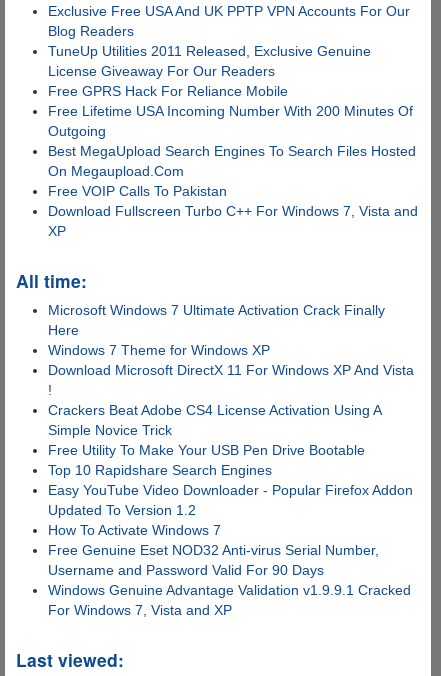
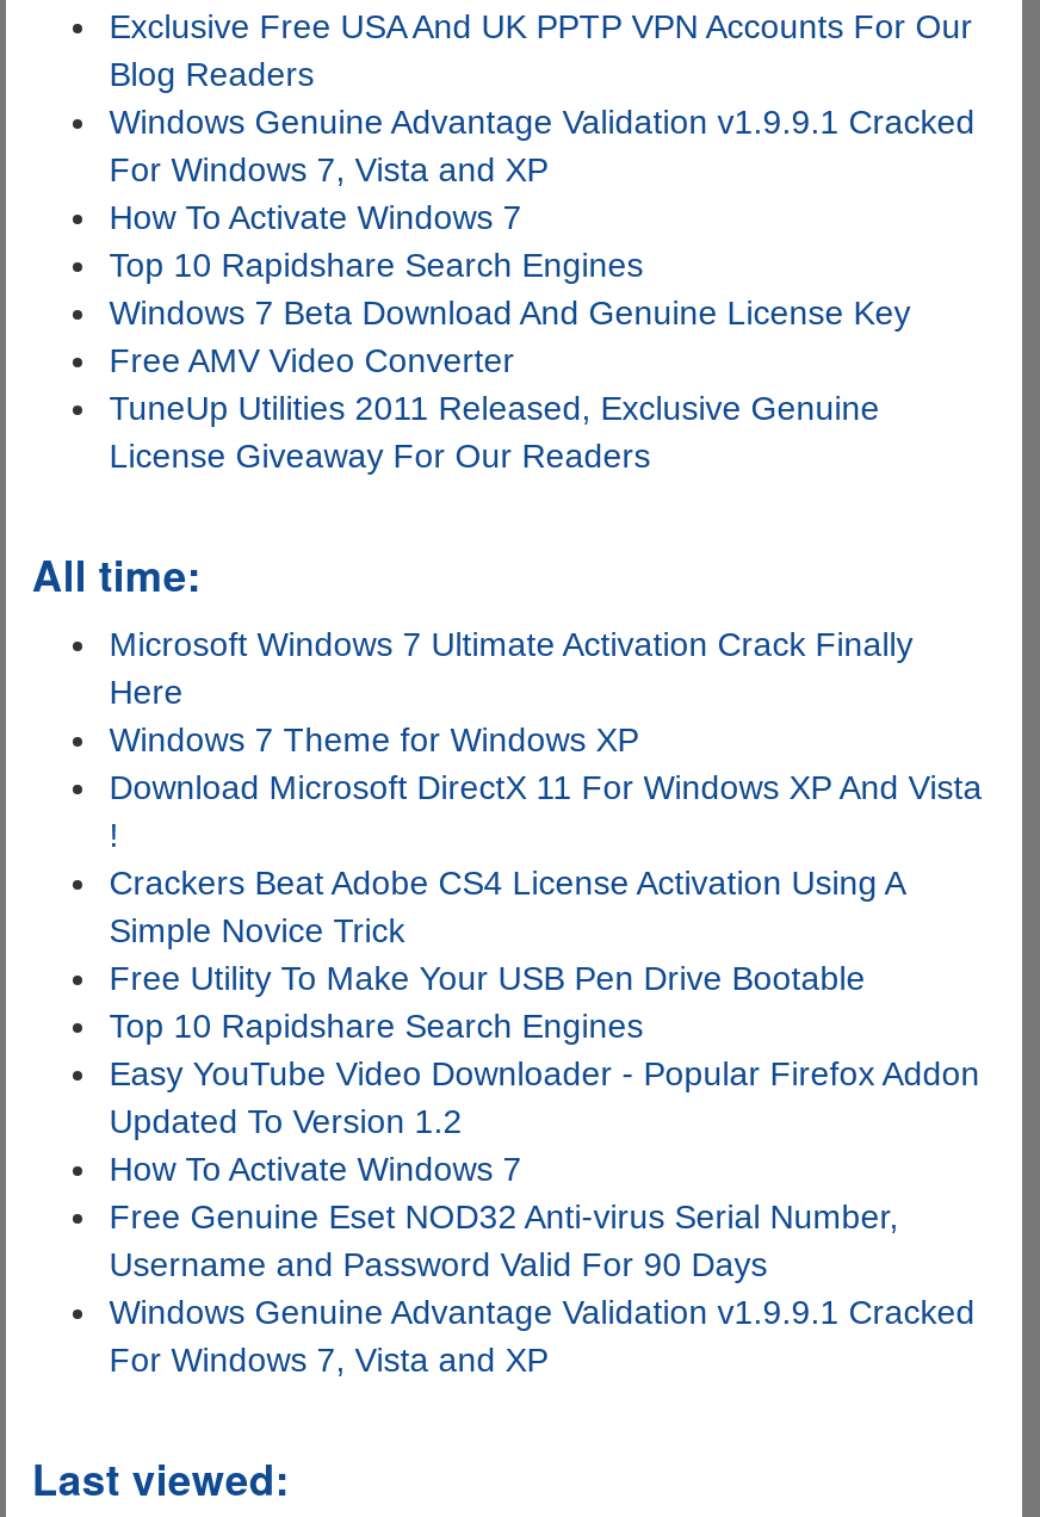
none -> [109,101,975,378] Windows Genuine Advantage Validation v1.9.9.1 Cracked | For Windows 7, Vista and XP | How To Activate Windows 7 | Top 10 Rapidshare Search Engines | Windows 7 Beta Download And Genuine License Key | Free AMV Video Converter
moved [48,42,371,78] -> [109,388,879,473]: TuneUp Utilities 2011 Released, Exclusive Genuine | License Giveaway For Our Readers
[48,82,418,238] Free GPRS Hack For Reliance Mobile | Free Lifetime USA Incoming Number With 200 Minutes Of | Outgoing | Best MegaUpload Search Engines To Search Files Hosted | On Megaupload.Com | Free VOIP Calls To Pakistan | Download Fullscreen Turbo C++ For Windows 7, Vista and | XP -> none

